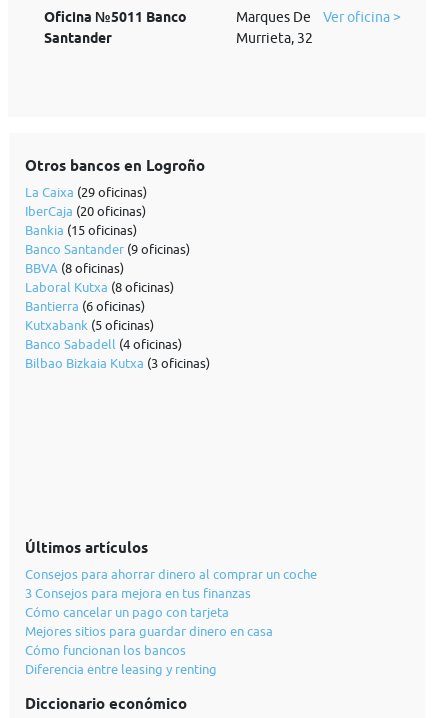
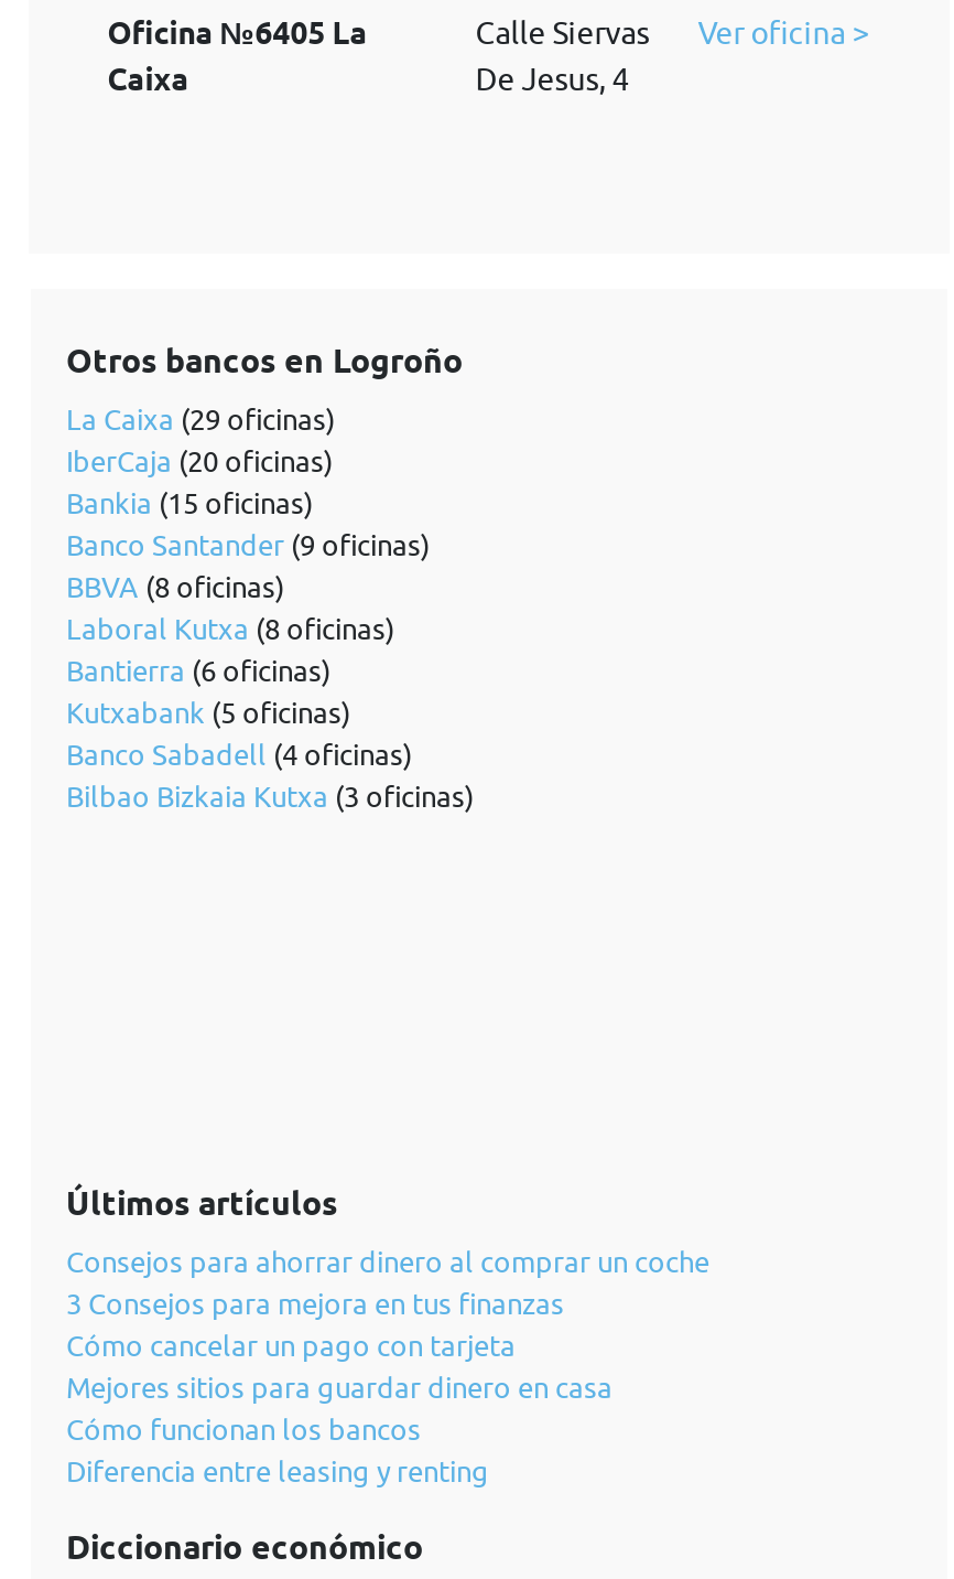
[44,9,187,46] Oficina №5011 Banco | Santander -> [108,15,367,97] Oficina №6405 La | Caixa
[236,9,313,46] Marques De | Murrieta, 32 -> [475,15,650,97] Calle Siervas | De Jesus, 4

